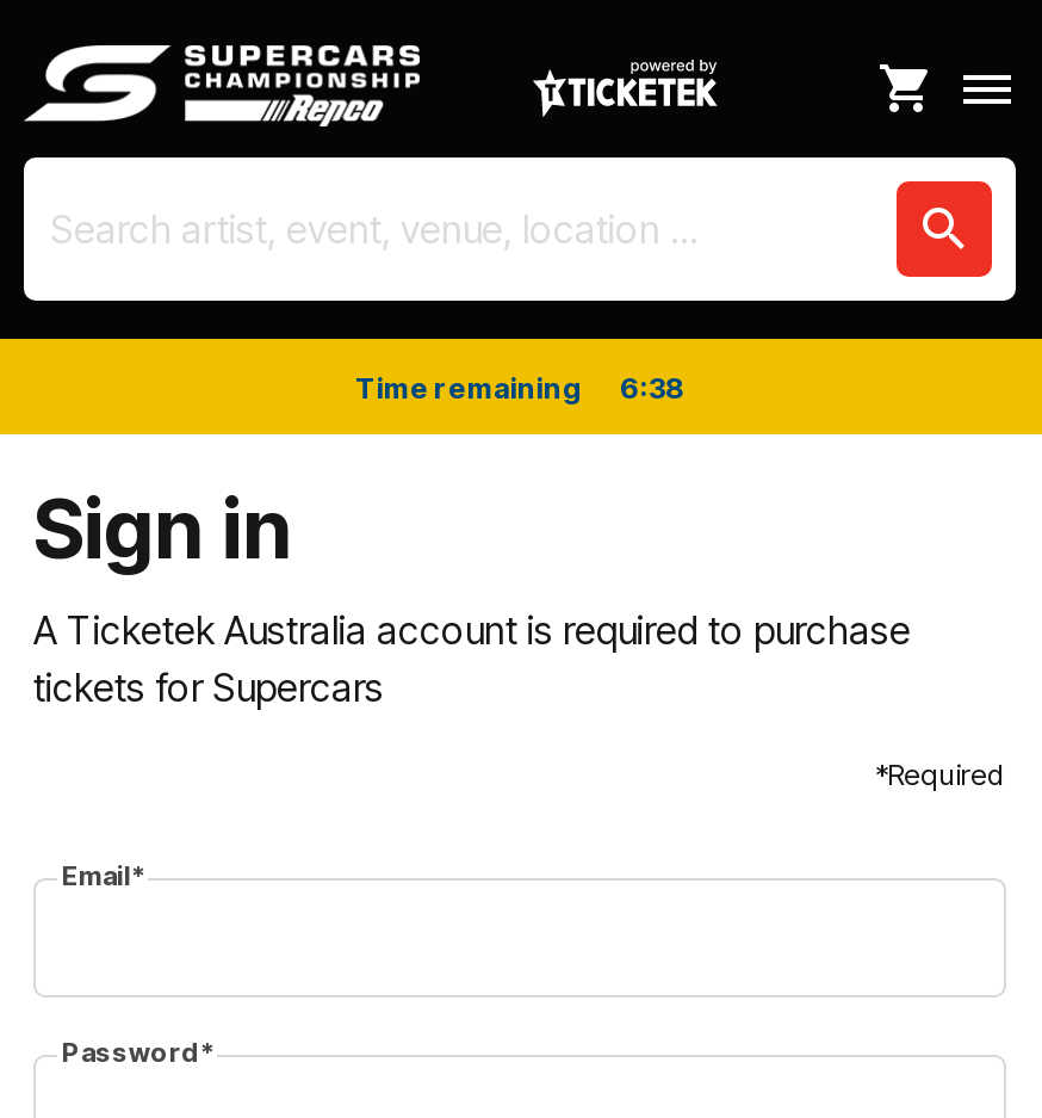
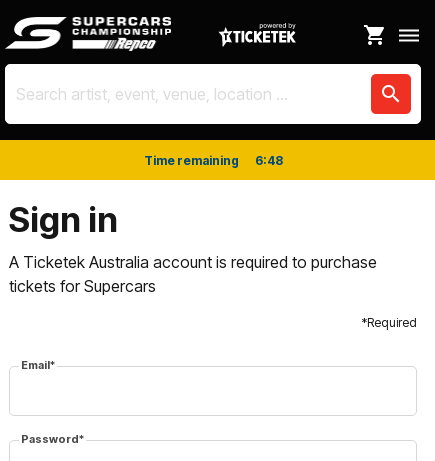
[355,370,684,406] Time remaining 6:38 -> [143,153,282,168] Time remaining 6:48

